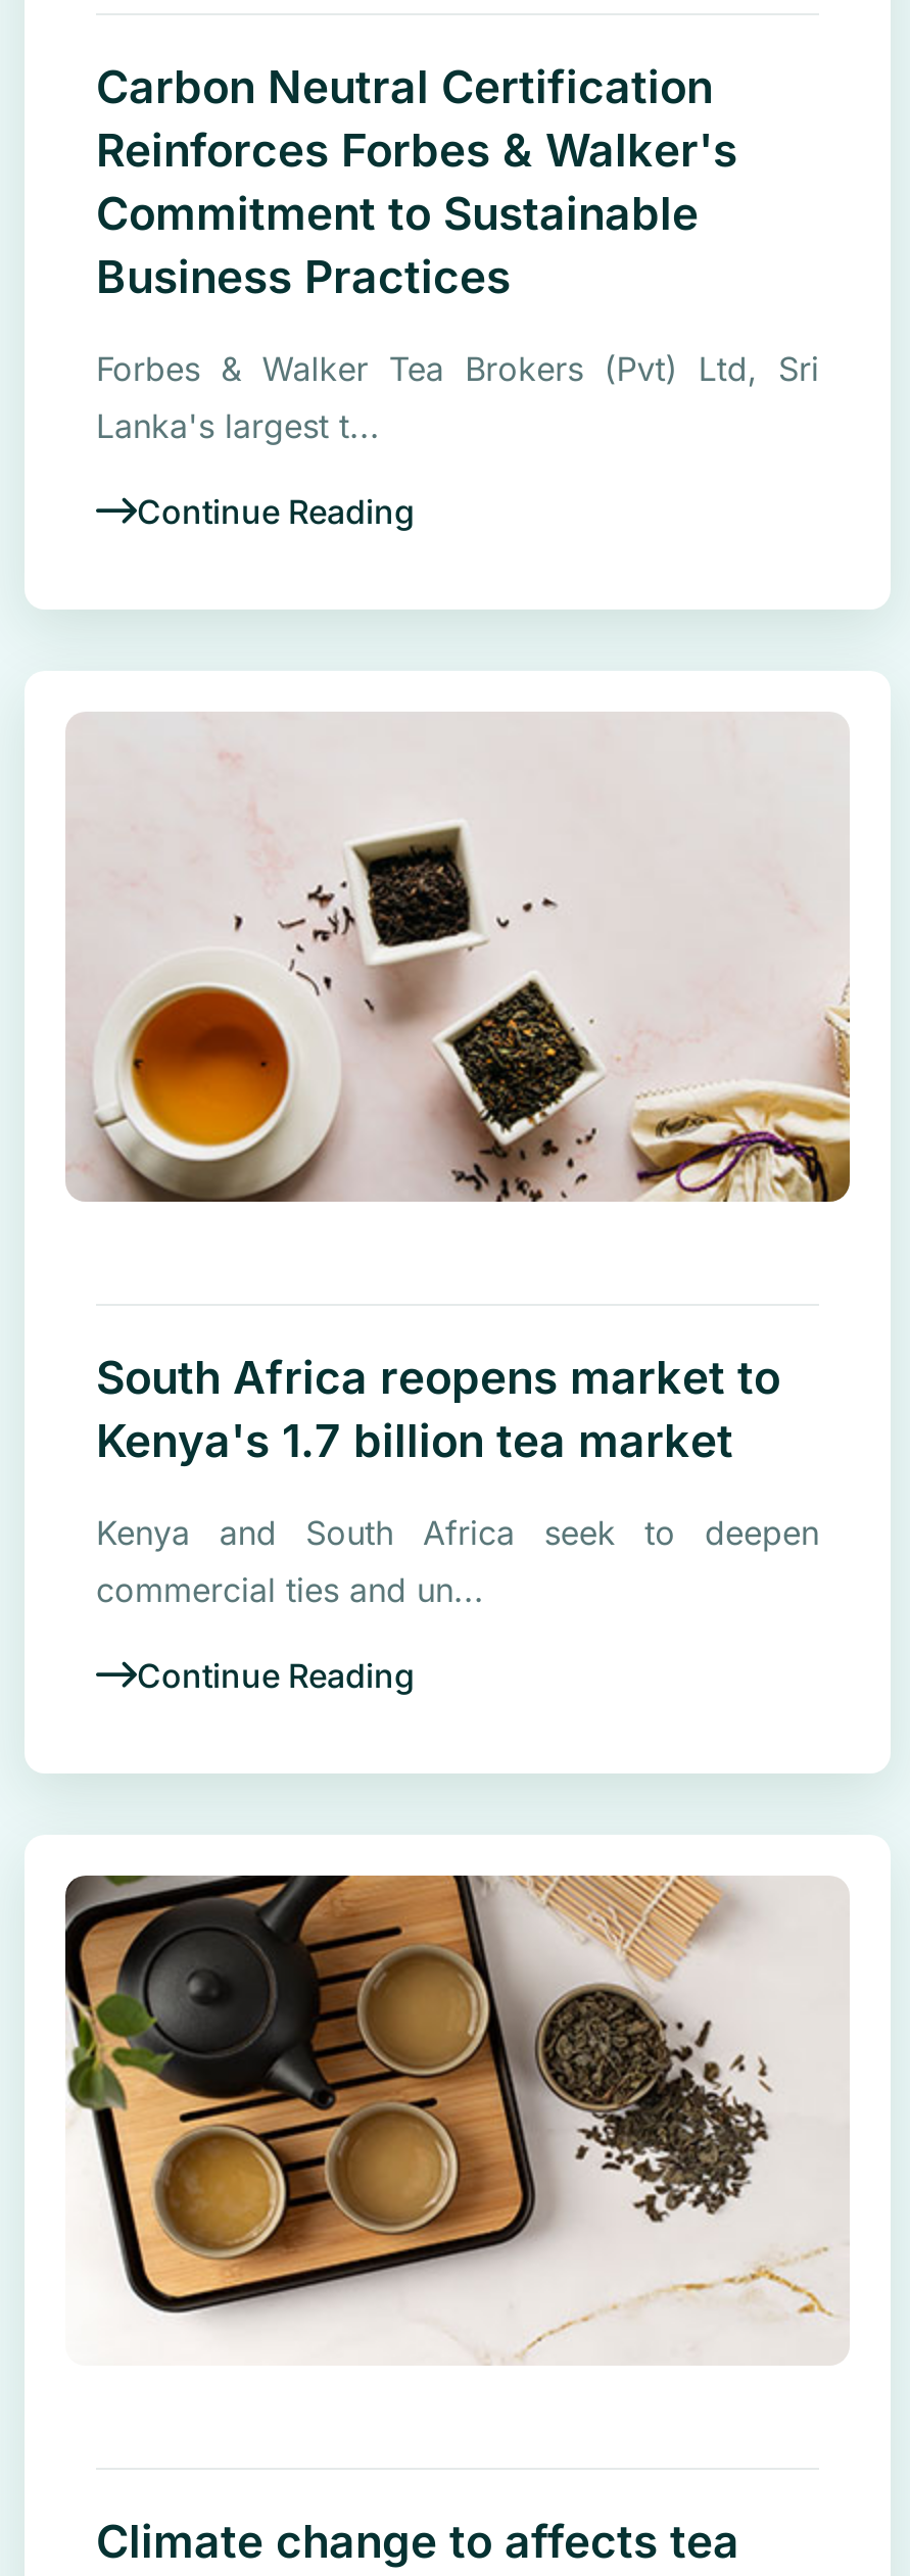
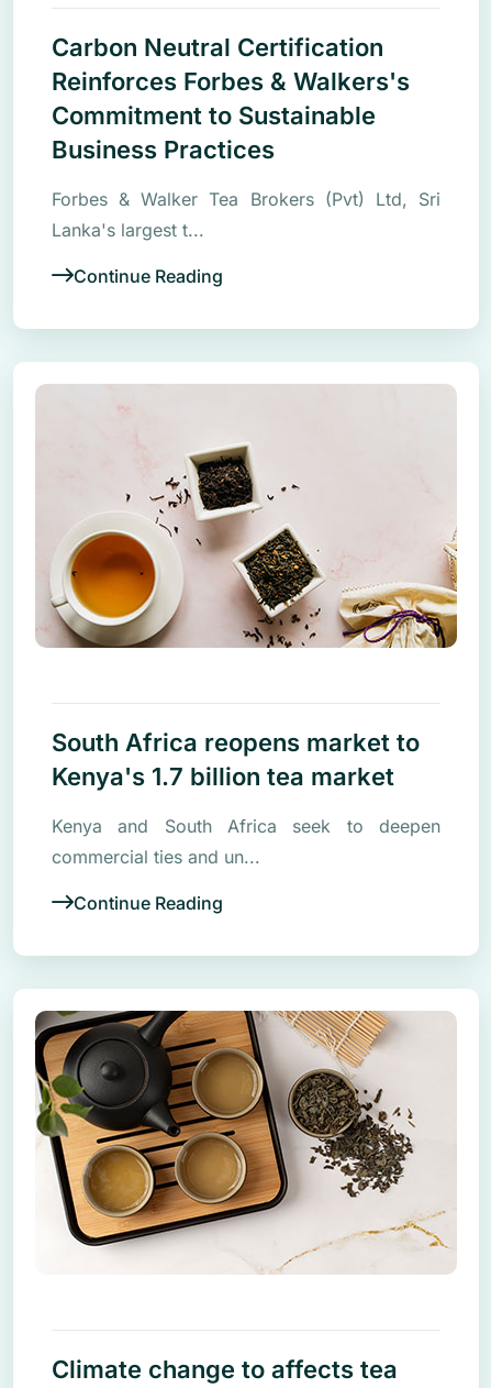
[96,124,737,177] Reinforces Forbes & Walker's -> [52,67,410,96] Reinforces Forbes & Walkers's

